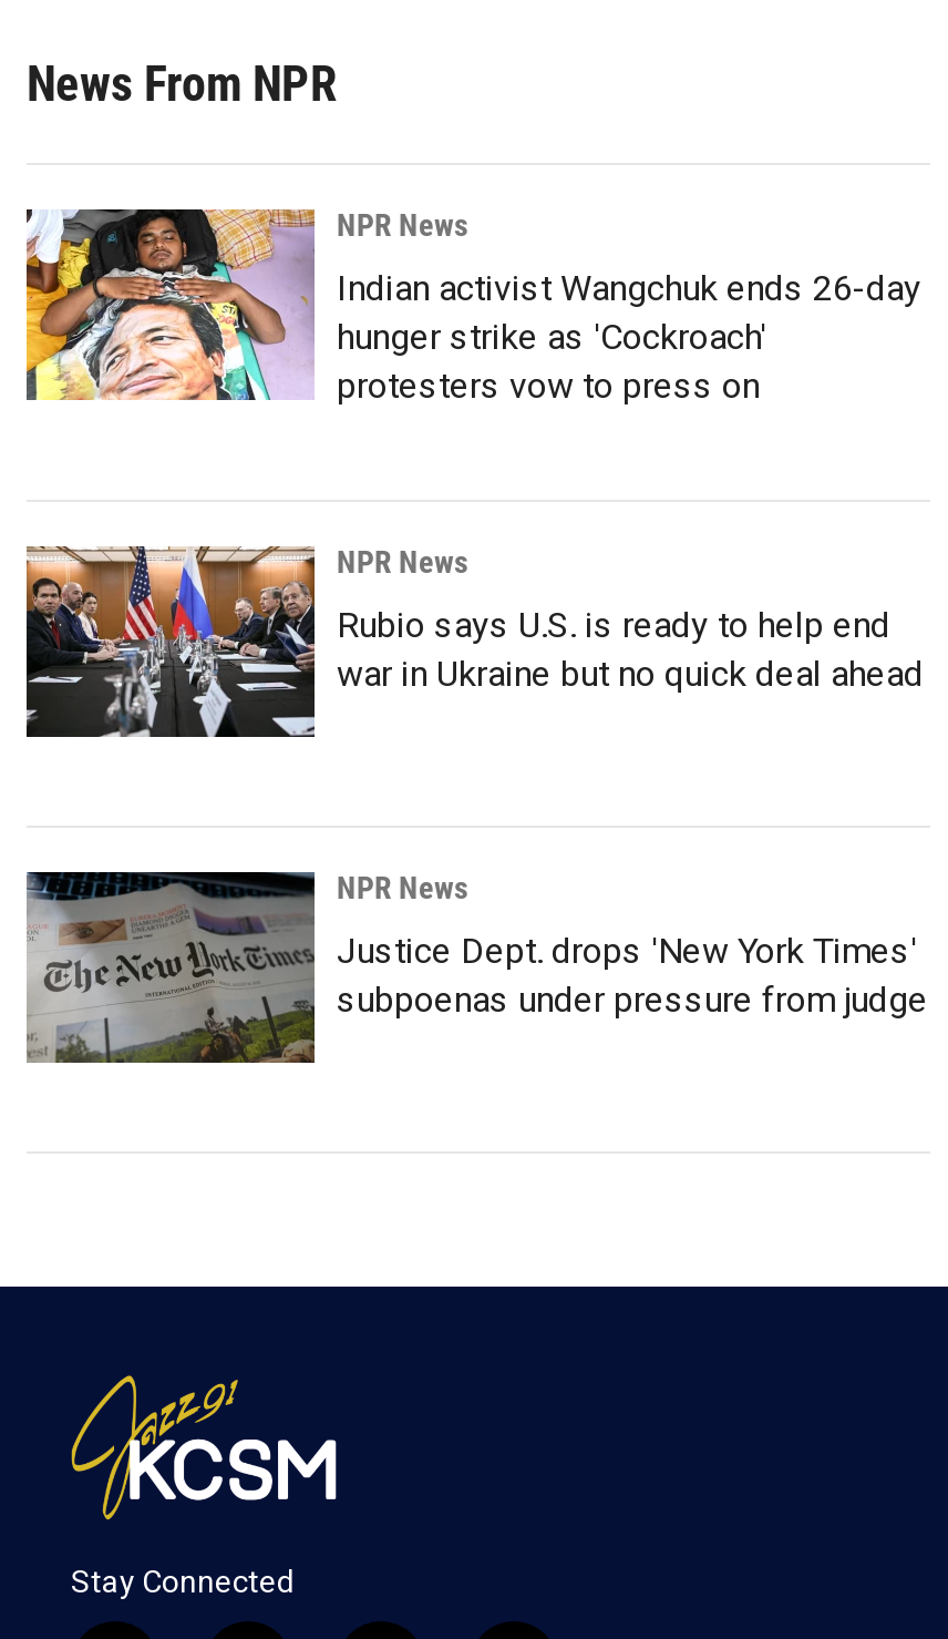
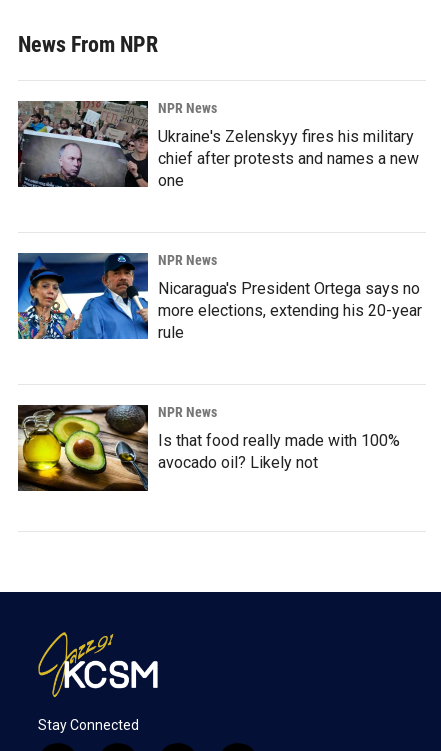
[24,207,921,406] [image] | Indian activist Wangchuk ends 26-day | hunger strike as 'Cockroach' | protesters vow to press on -> [17,100,419,190] [image] | Ukraine's Zelenskyy fires his military | chief after protests and names a new | one
[24,544,924,739] [image] | Rubio says U.S. is ready to help end | war in Ukraine but no quick deal ahead -> [17,252,422,342] [image] | Nicaragua's President Ortega says no | more elections, extending his 20-year | rule
[27,870,928,1065] [image] | Justice Dept. drops 'New York Times' | subpoenas under pressure from judge -> [18,404,400,492] [image] | Is that food really made with 100% | avocado oil? Likely not

